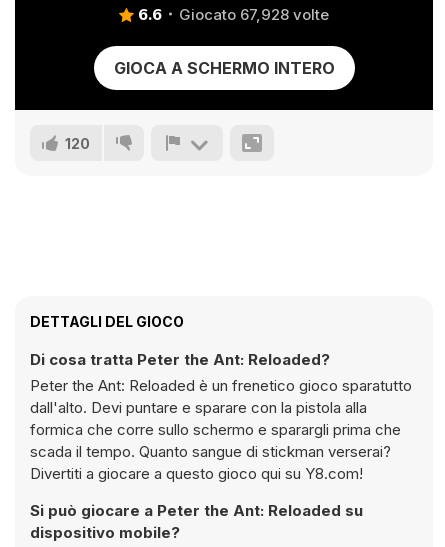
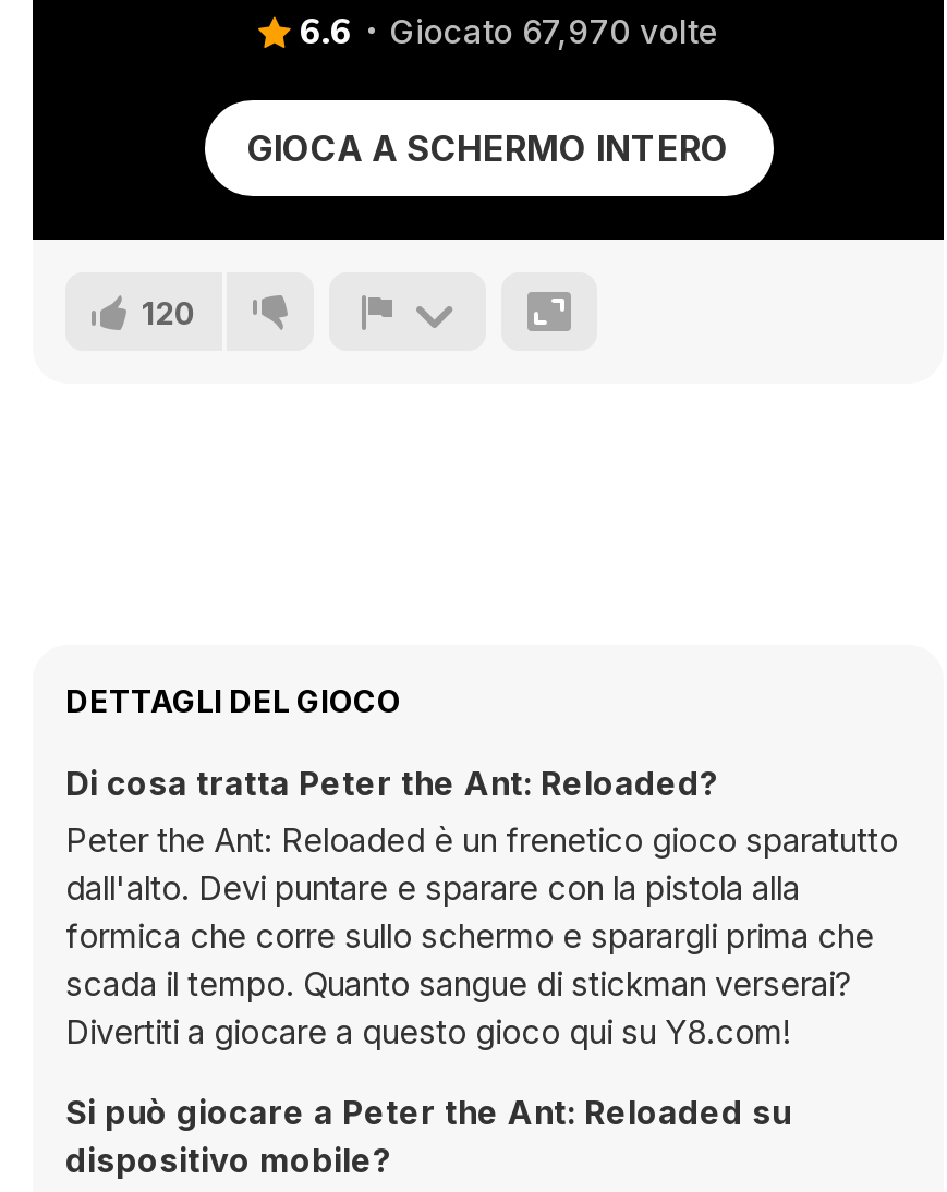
[179,5,329,24] Giocato 67,928 volte -> [389,11,718,52] Giocato 67,970 volte

